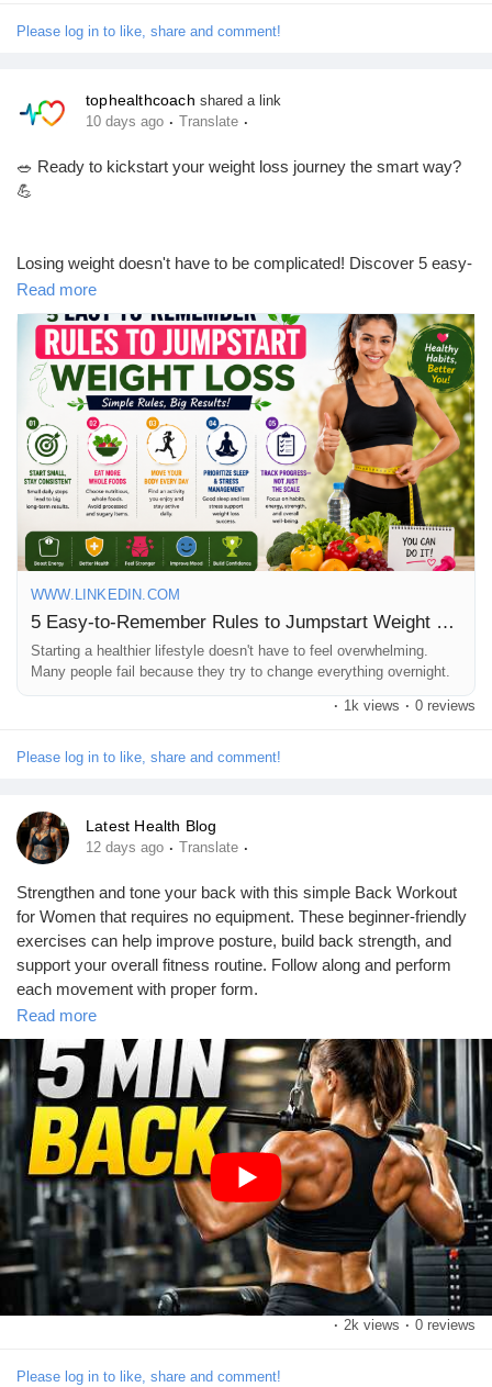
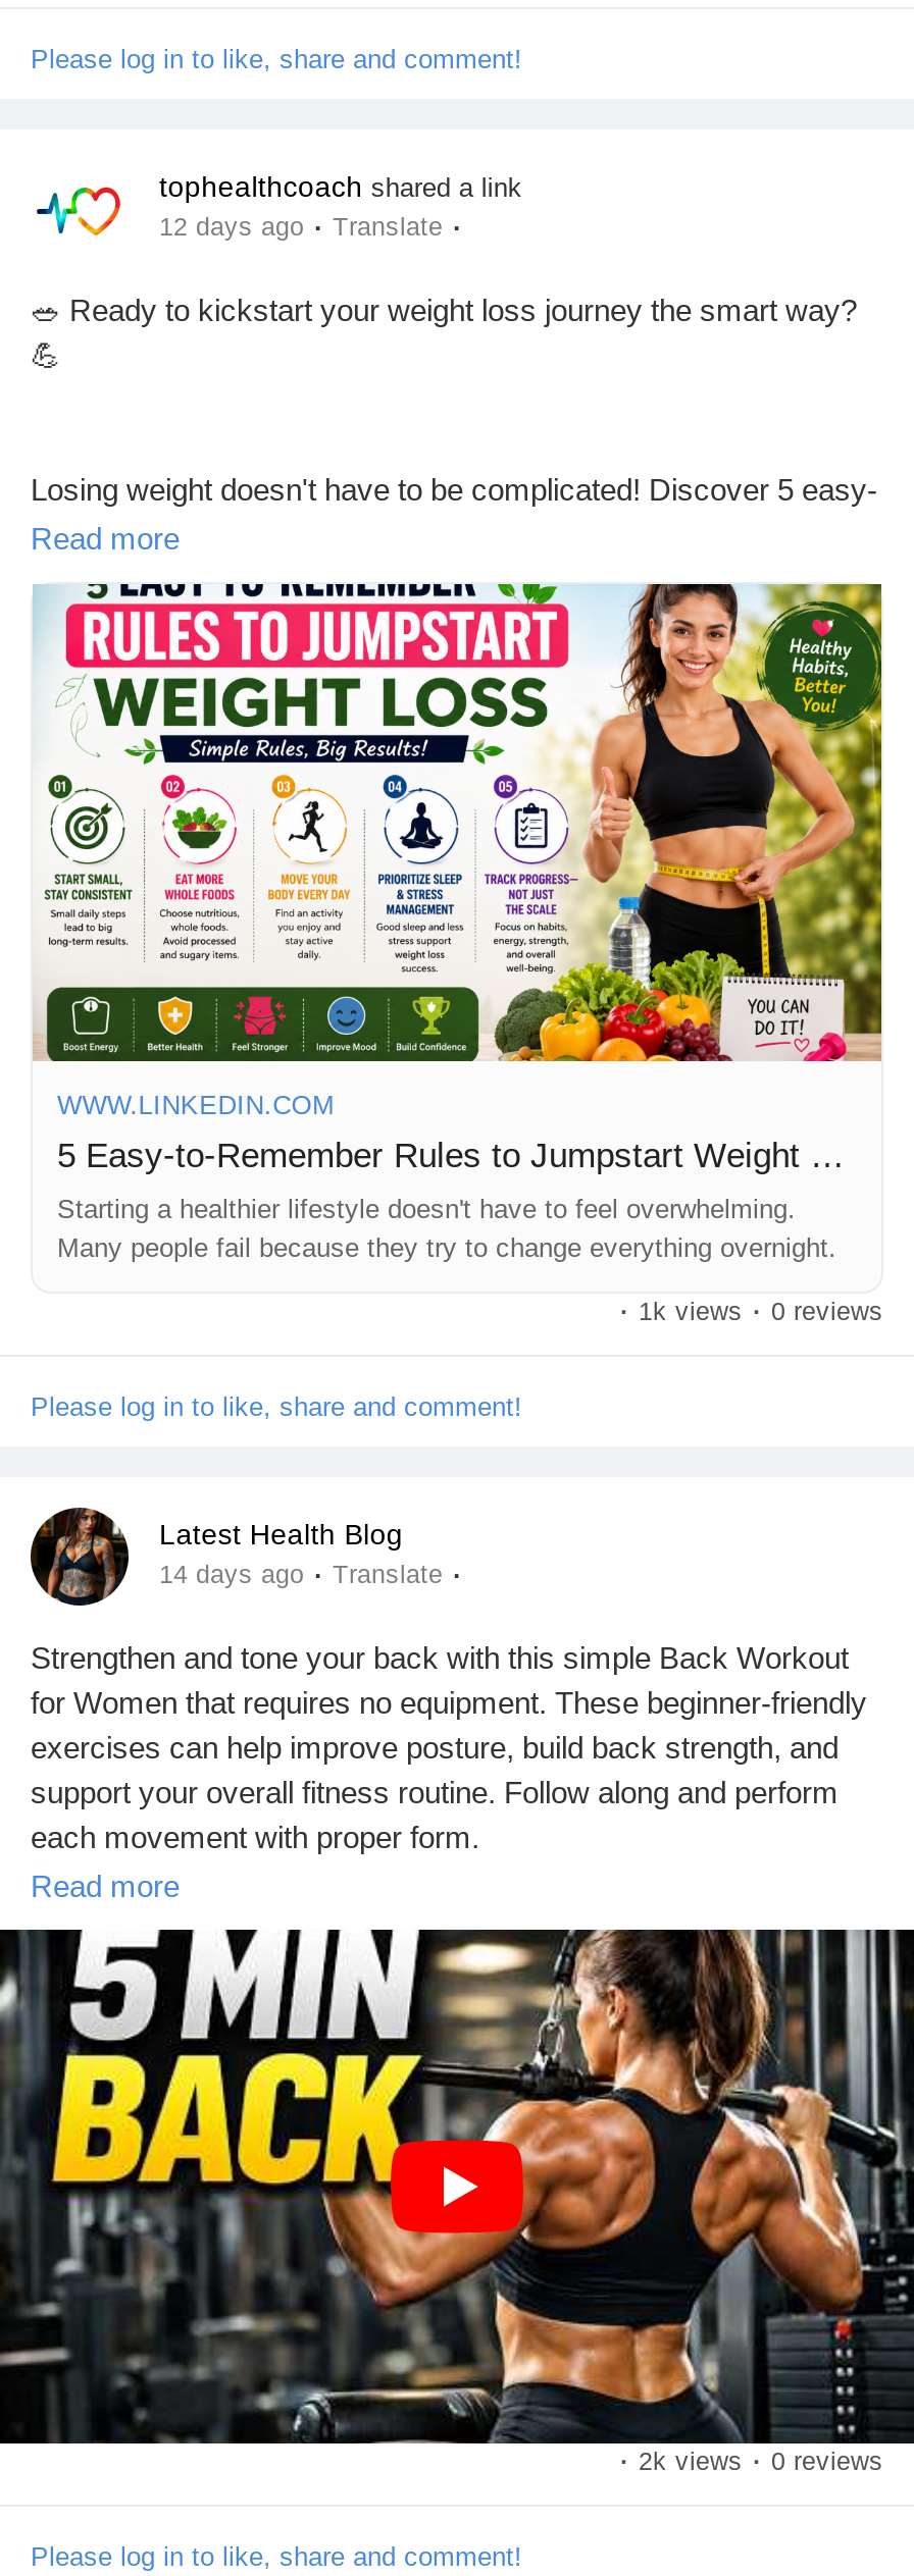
[86,114,248,130] 10 days ago · Translate · -> none
moved [86,840,248,856] -> [159,212,461,243]: 12 days ago · Translate ·
none -> [159,1560,461,1590] 14 days ago · Translate ·

